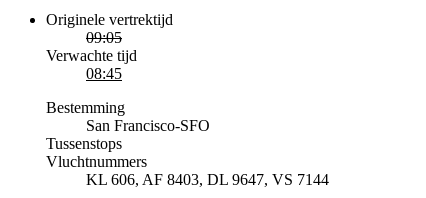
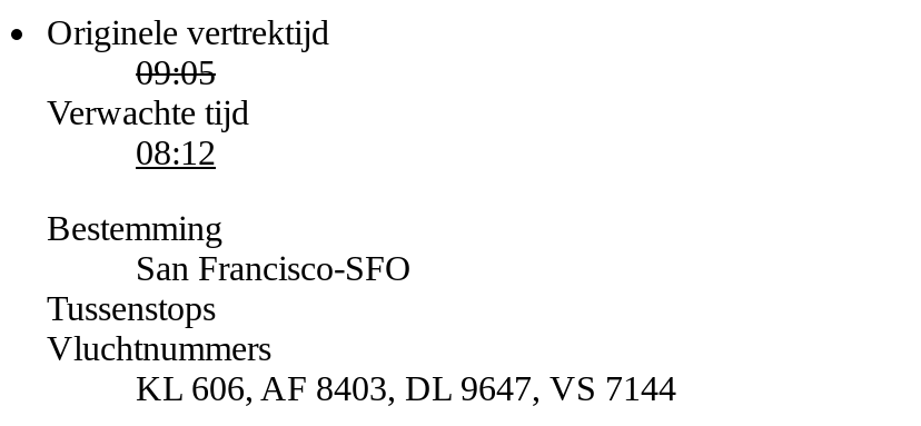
[86,65,122,82] 08:45 -> [136,132,216,170] 08:12

